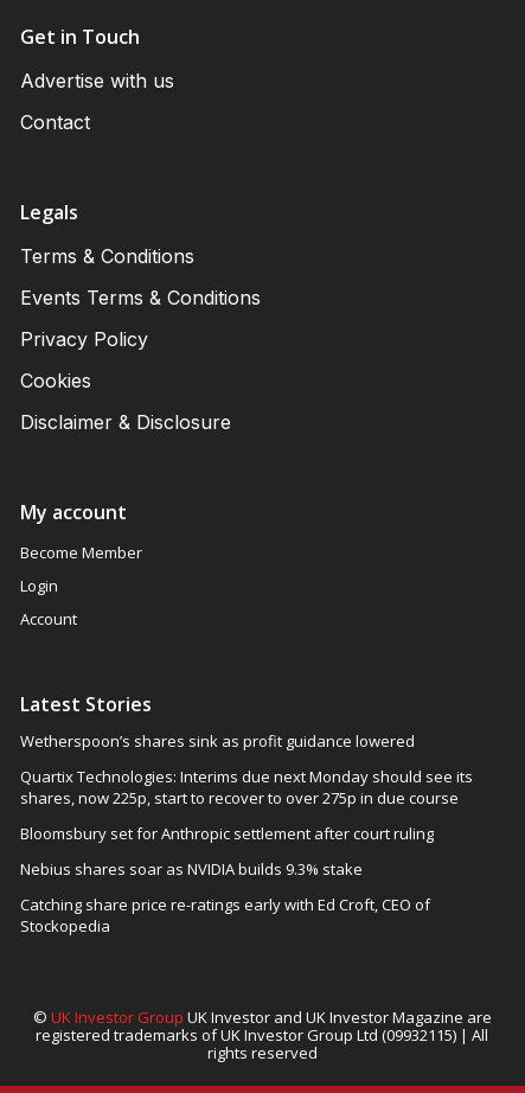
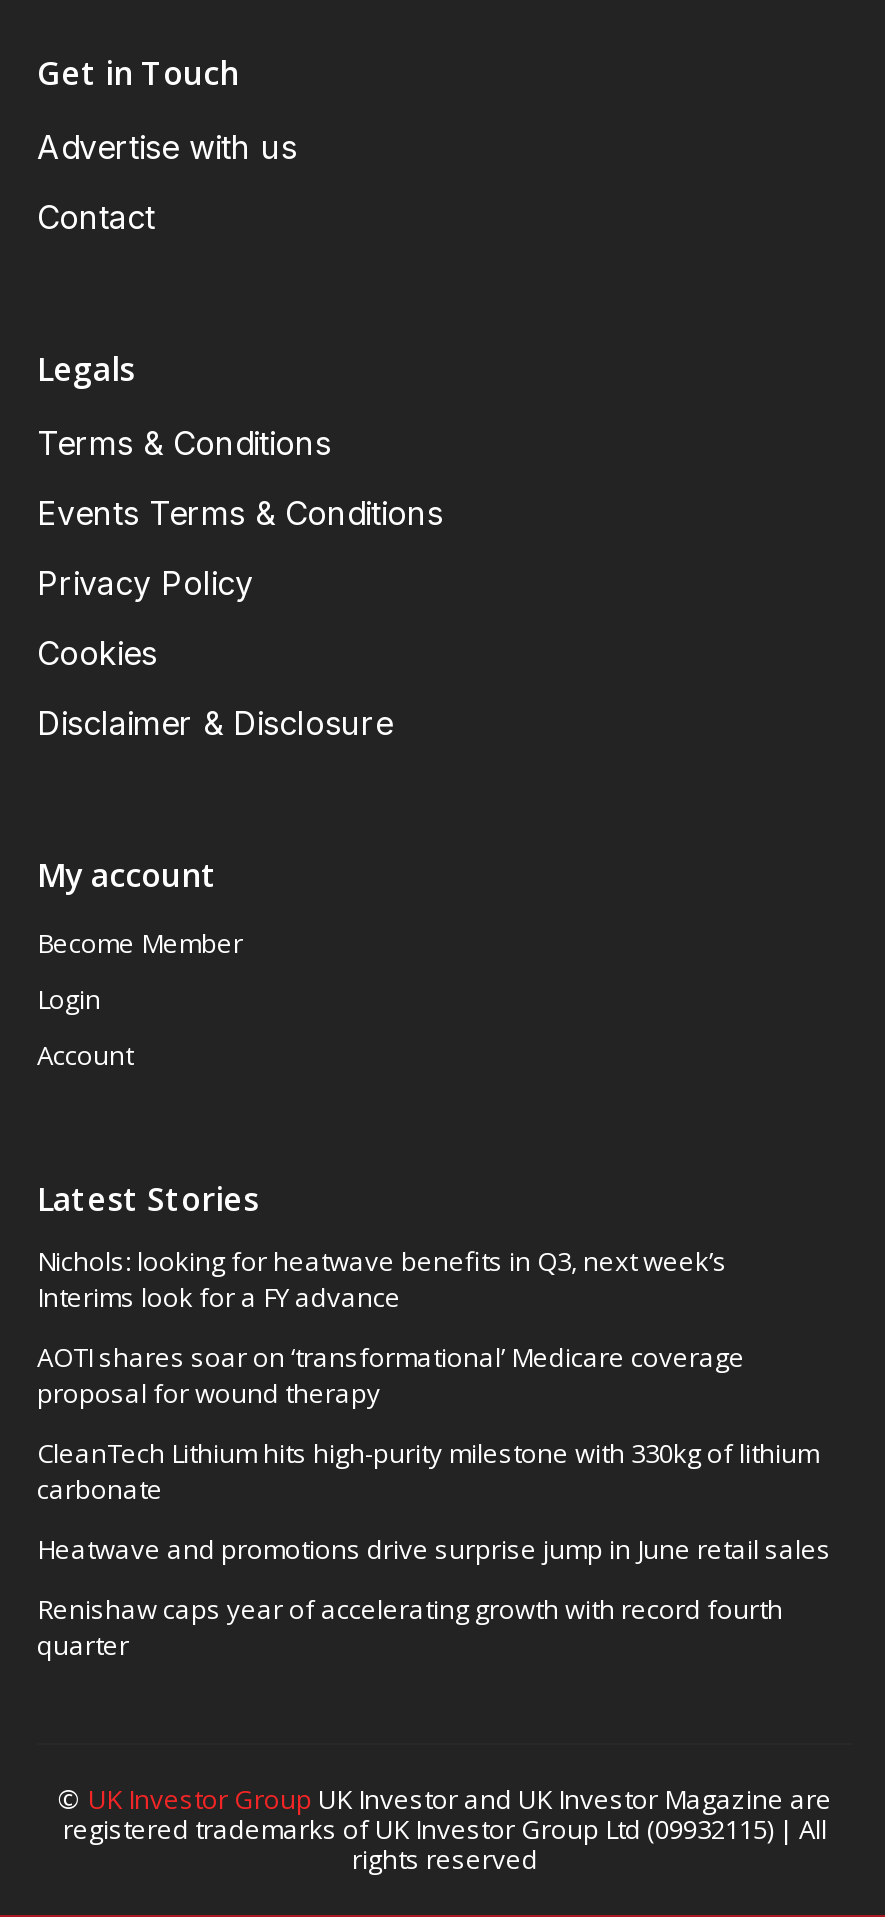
[20,730,415,751] Wetherspoon’s shares sink as profit guidance lowered -> [37,1242,727,1314] Nichols: looking for heatwave benefits in Q3, next week’s | Interims look for a FY advance
[20,765,473,808] Quartix Technologies: Interims due next Monday should see its | shares, now 225p, start to recover to over 275p in due course -> [37,1338,745,1410] AOTI shares soar on ‘transformational’ Medicare coverage | proposal for wound therapy
[20,822,434,843] Bloomsbury set for Anthropic settlement after court ruling -> [37,1434,819,1506] CleanTech Lithium hits high-purity milestone with 330kg of lithium | carbonate
[20,858,363,879] Nebius shares soar as NVIDIA builds 9.3% stake -> [37,1530,831,1566] Heatwave and promotions drive surprise jump in June retail sales
[20,893,430,936] Catching share price re-ratings early with Ed Croft, CEO of | Stockopedia -> [37,1590,783,1662] Renishaw caps year of accelerating growth with record fourth | quarter

